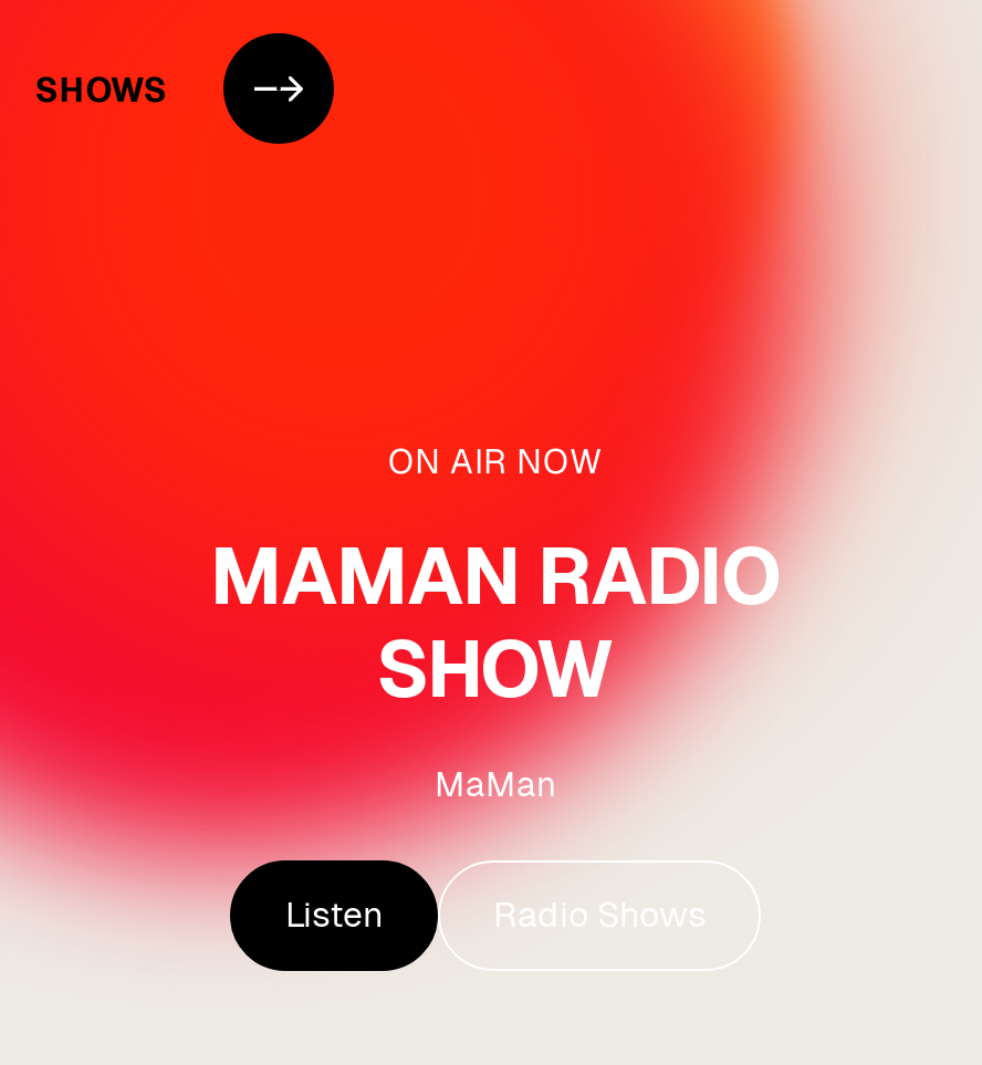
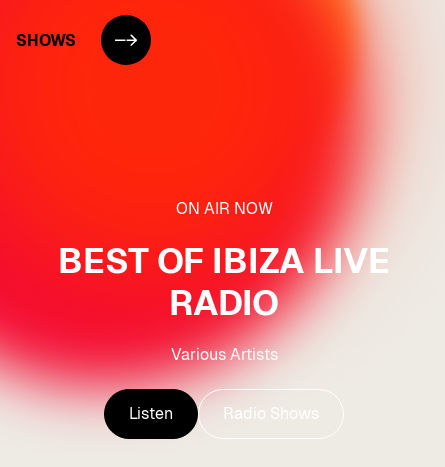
[210,525,781,807] MAMAN RADIO | SHOW | MaMan -> [58,237,390,365] BEST OF IBIZA LIVE | RADIO | Various Artists

